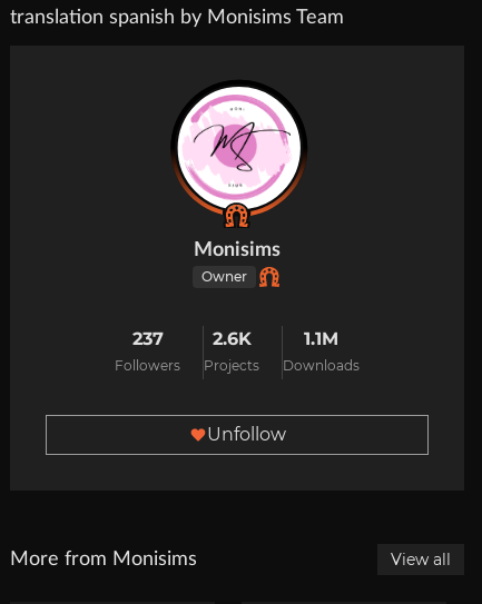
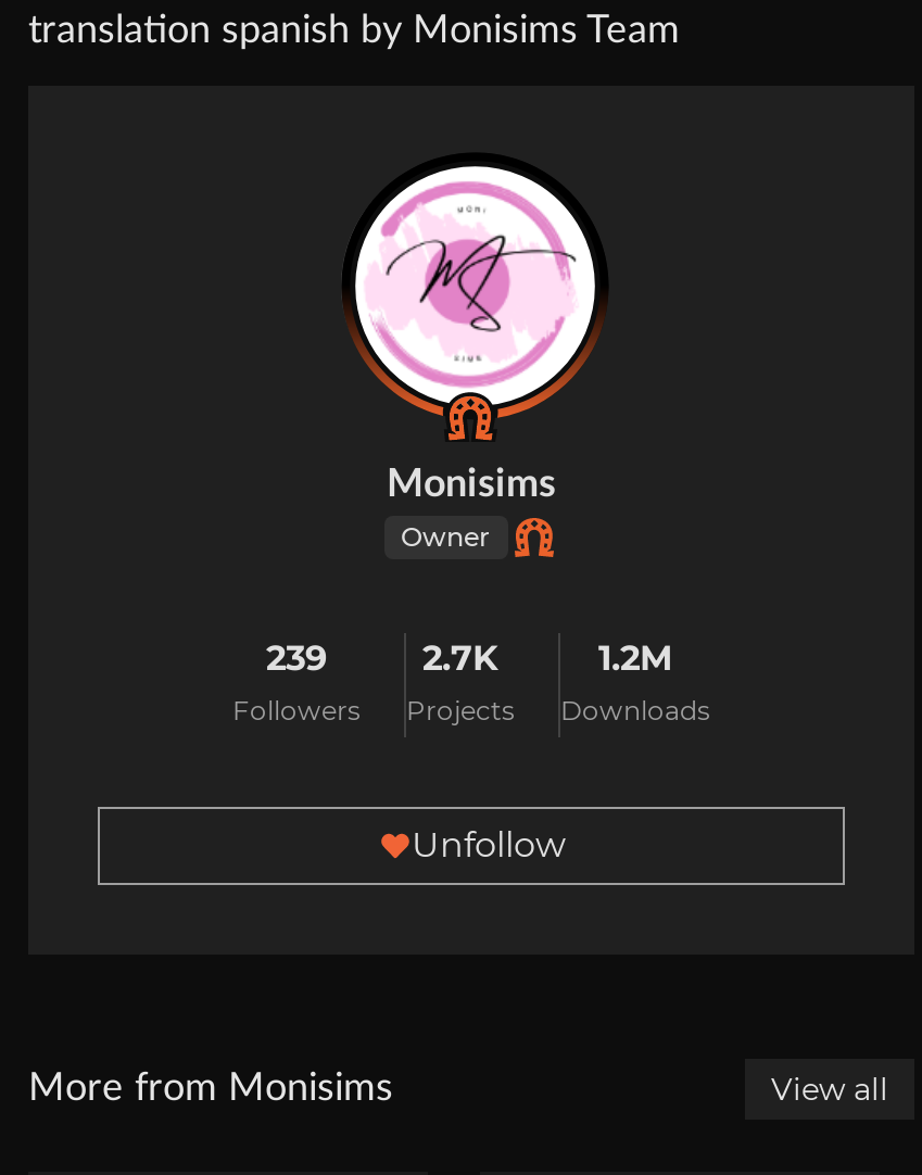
[132,328,163,349] 237 -> [266,637,327,678] 239
[212,328,251,349] 2.6K -> [422,637,498,678] 2.7K
[304,328,338,349] 1.1M -> [598,637,672,678] 1.2M

